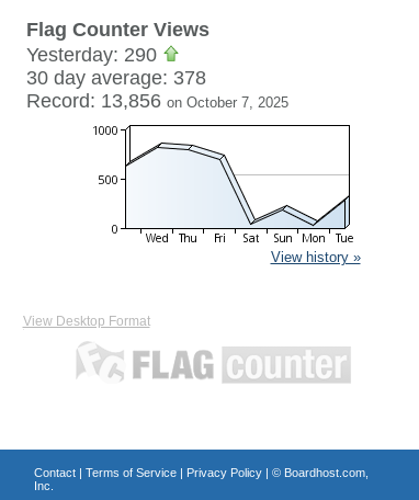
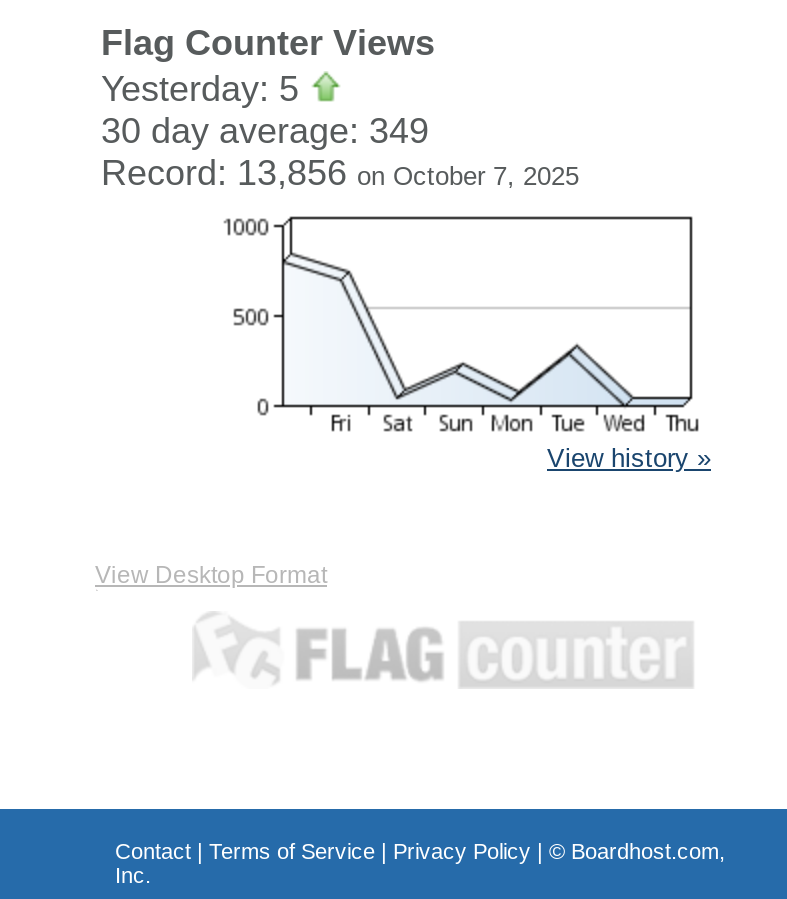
[26,44,162,66] Yesterday: 290 -> [101,69,309,109] Yesterday: 5
[26,67,206,89] 30 day average: 378 -> [101,111,429,151] 30 day average: 349
[125,141,352,243] [image] -> [282,249,698,431] [image]

